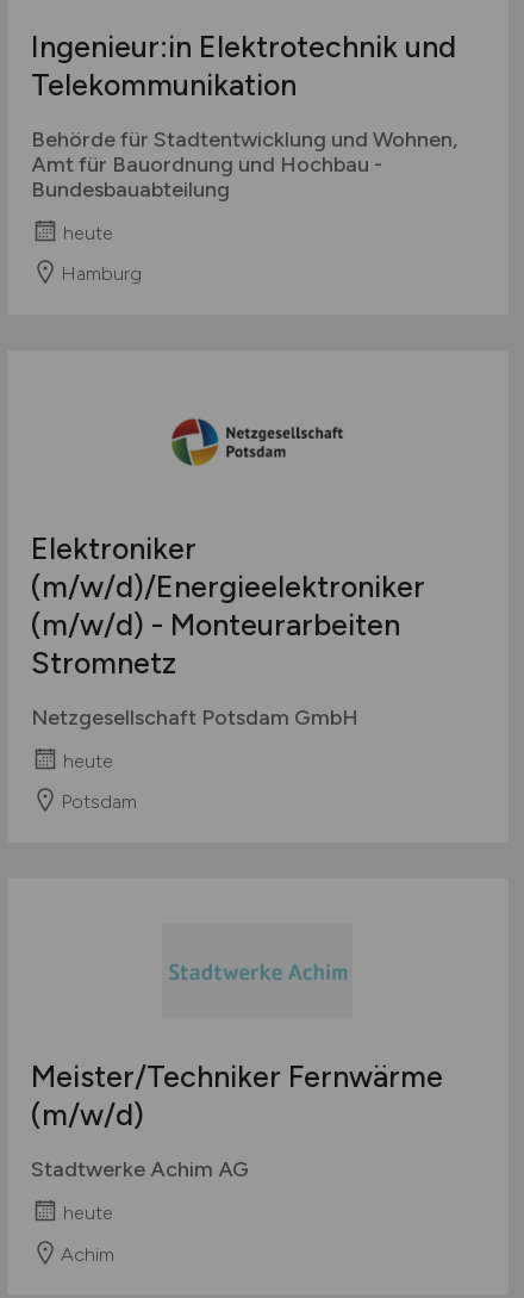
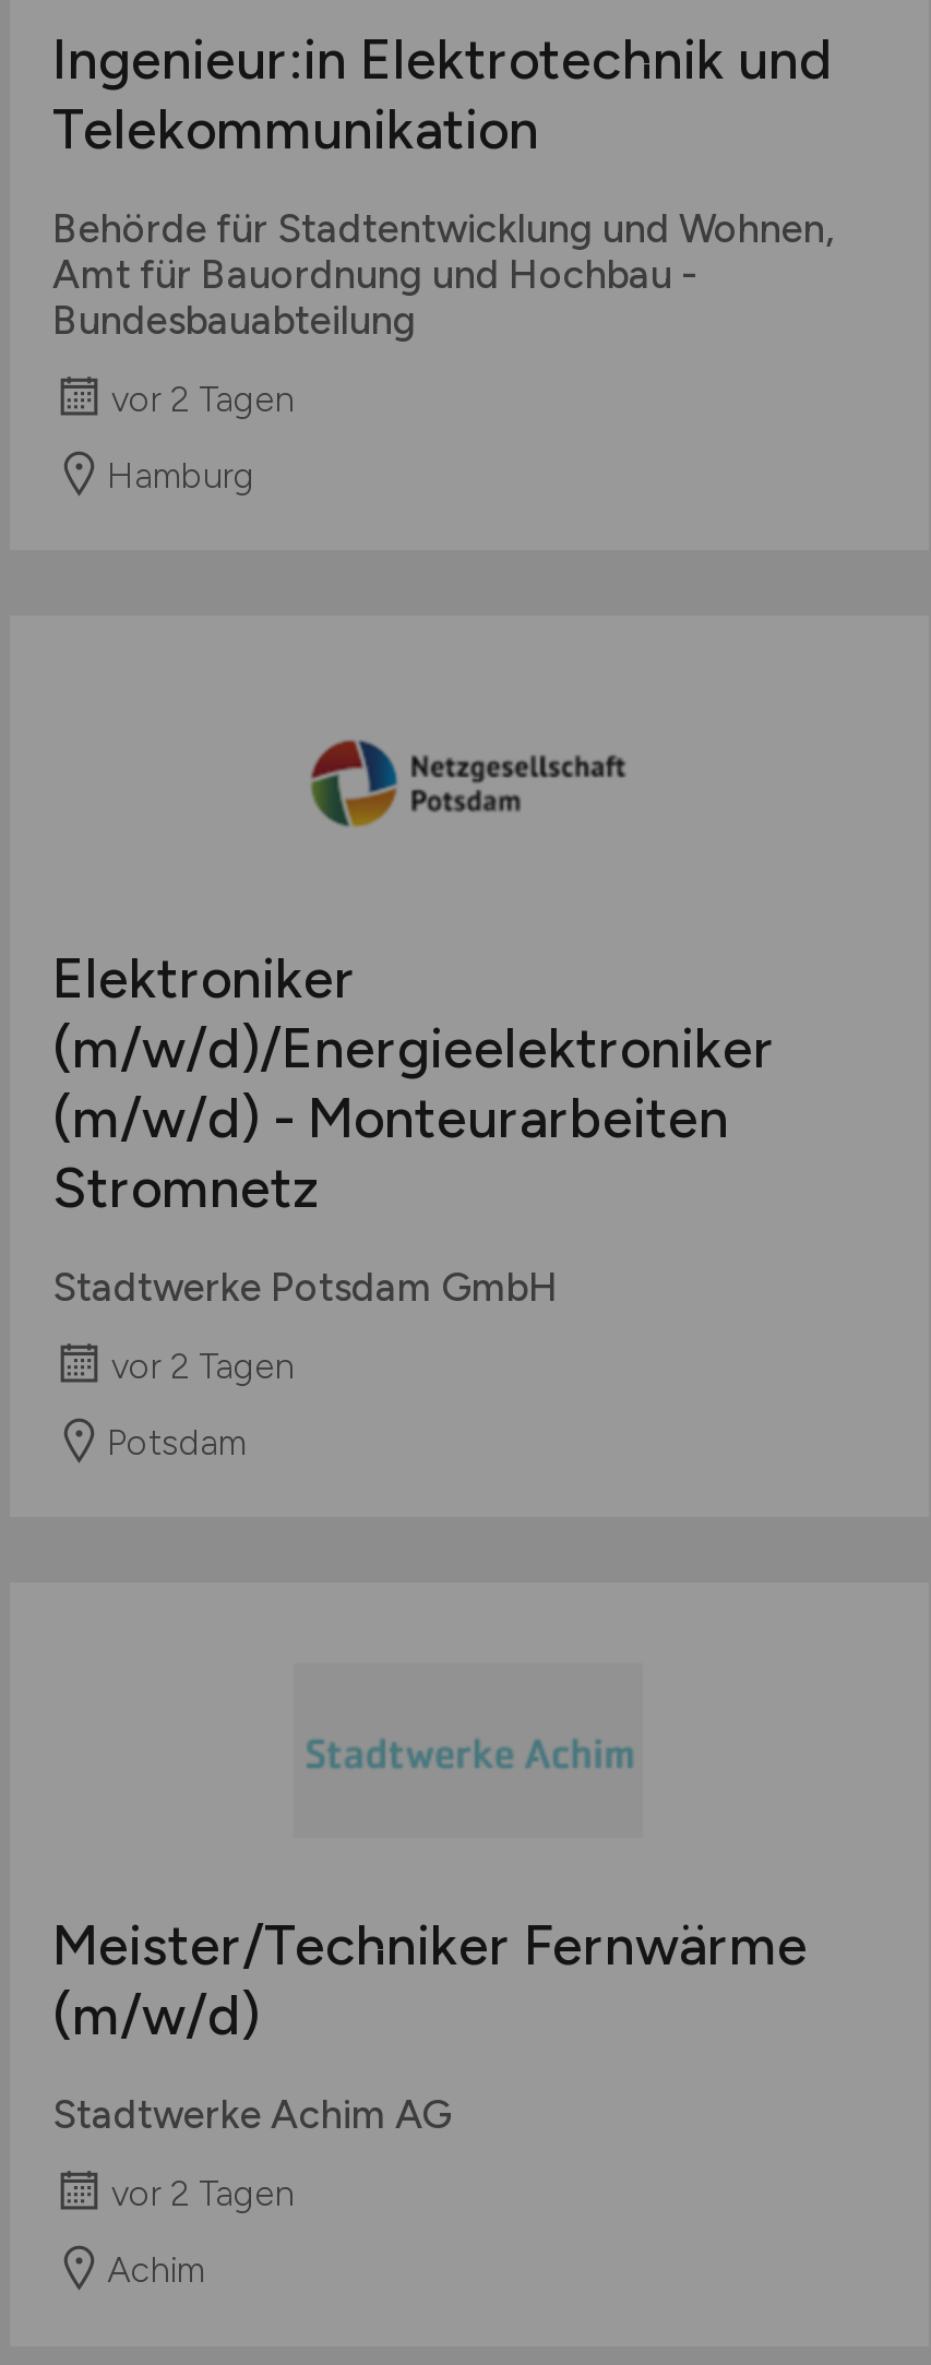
[63,221,113,243] heute -> [111,379,295,421] vor 2 Tagen
[30,704,358,730] Netzgesellschaft Potsdam GmbH -> [52,1264,559,1312] Stadtwerke Potsdam GmbH
[63,749,113,772] heute -> [111,1347,295,1388] vor 2 Tagen
[63,1201,113,1224] heute -> [111,2174,295,2215] vor 2 Tagen

